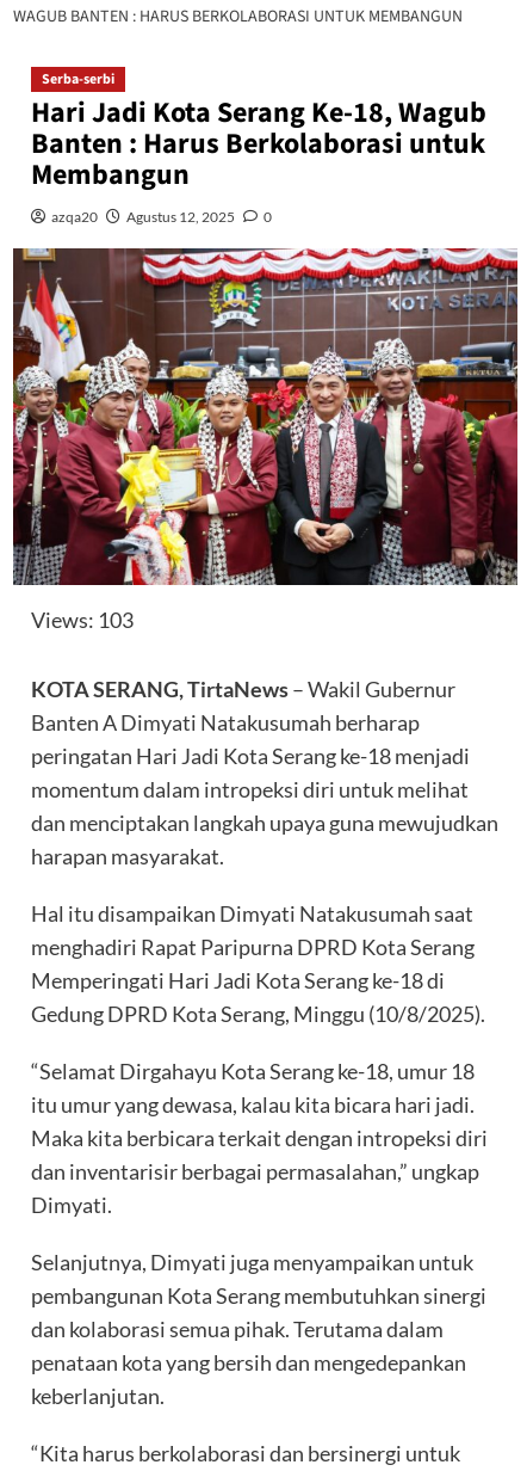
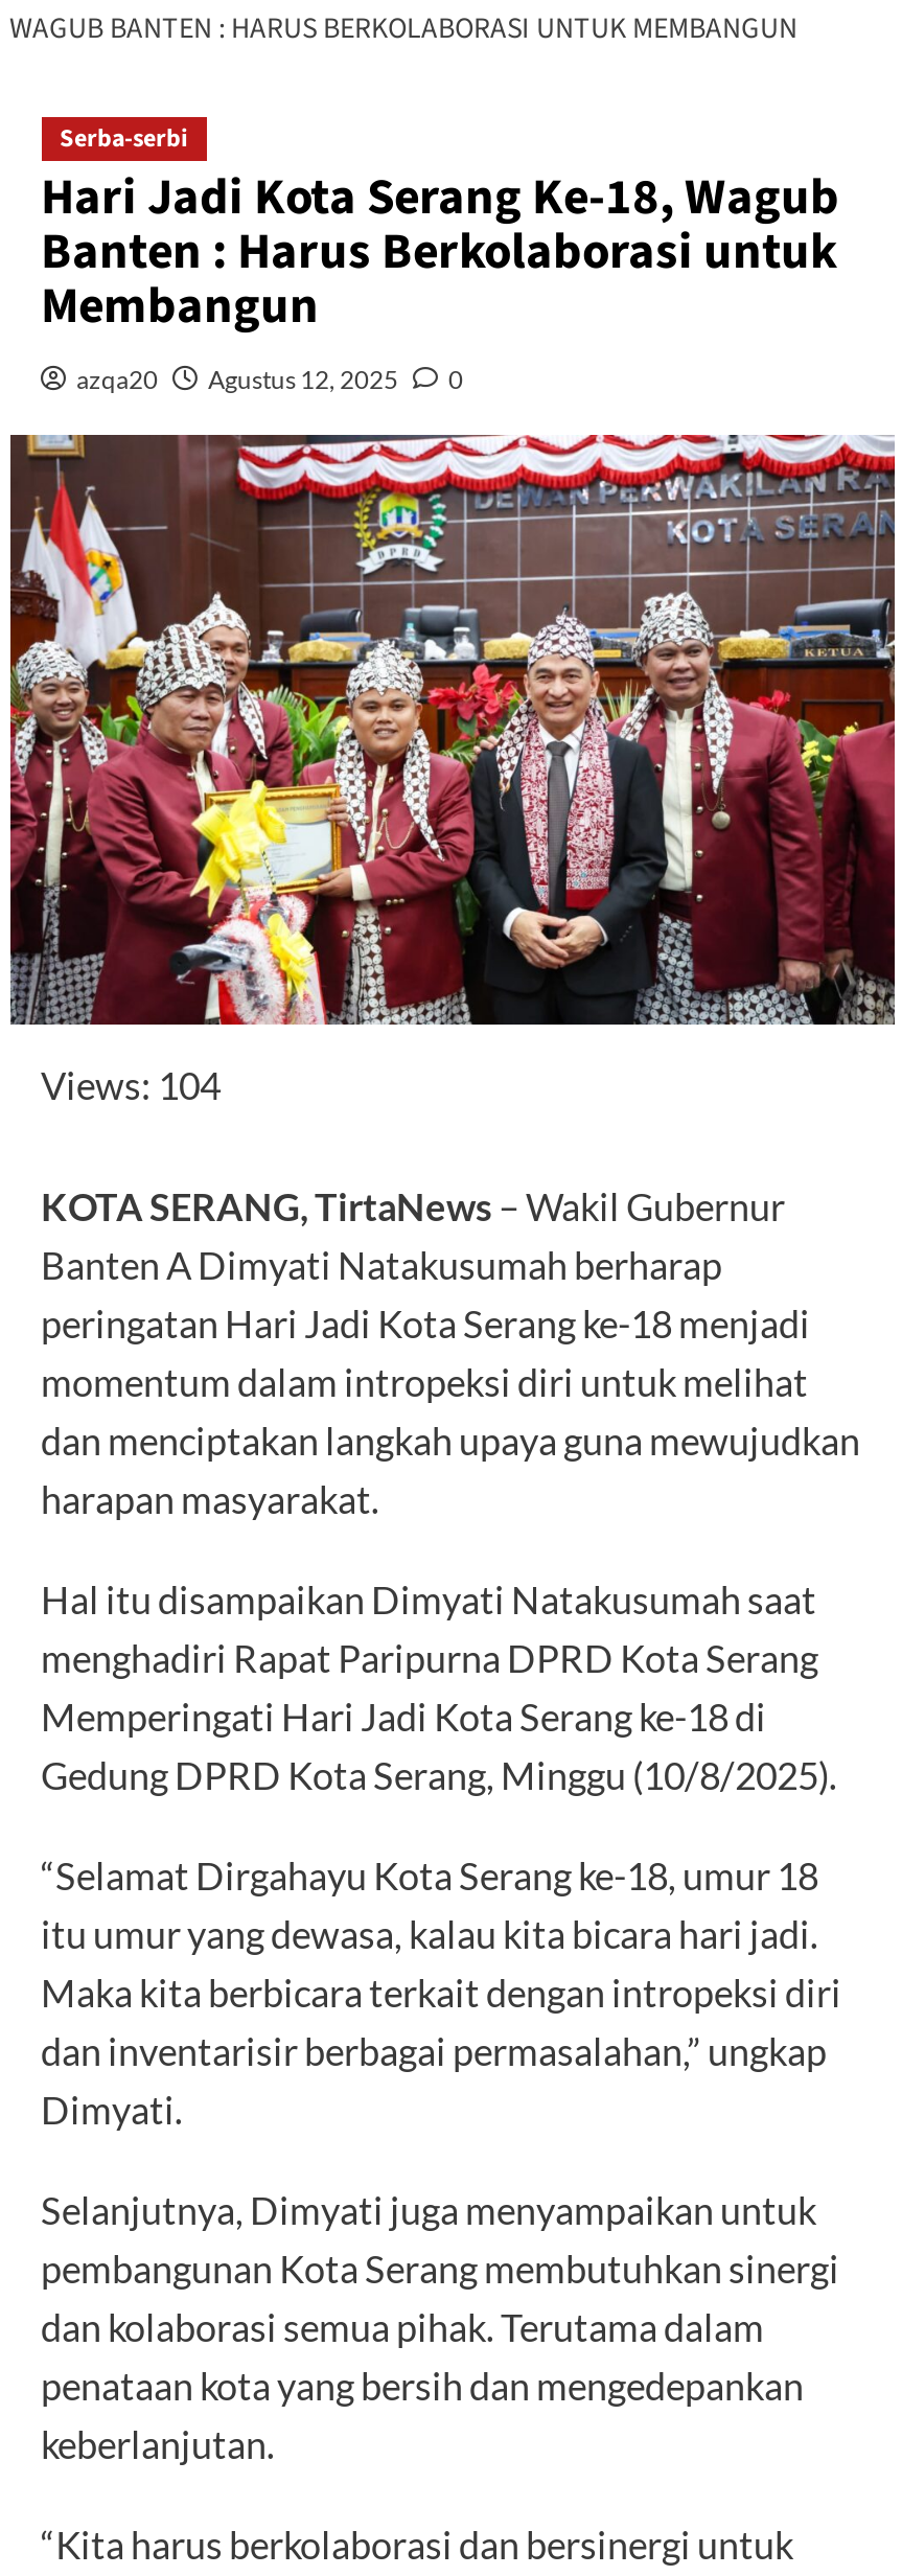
[30,606,133,633] Views: 103 -> [41,1062,221,1108] Views: 104

